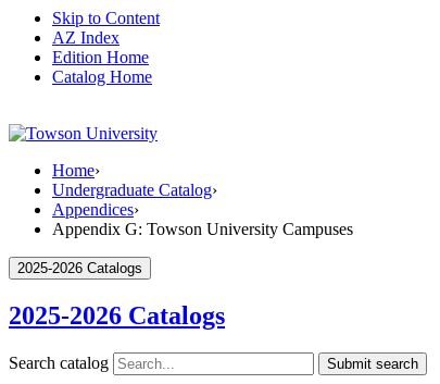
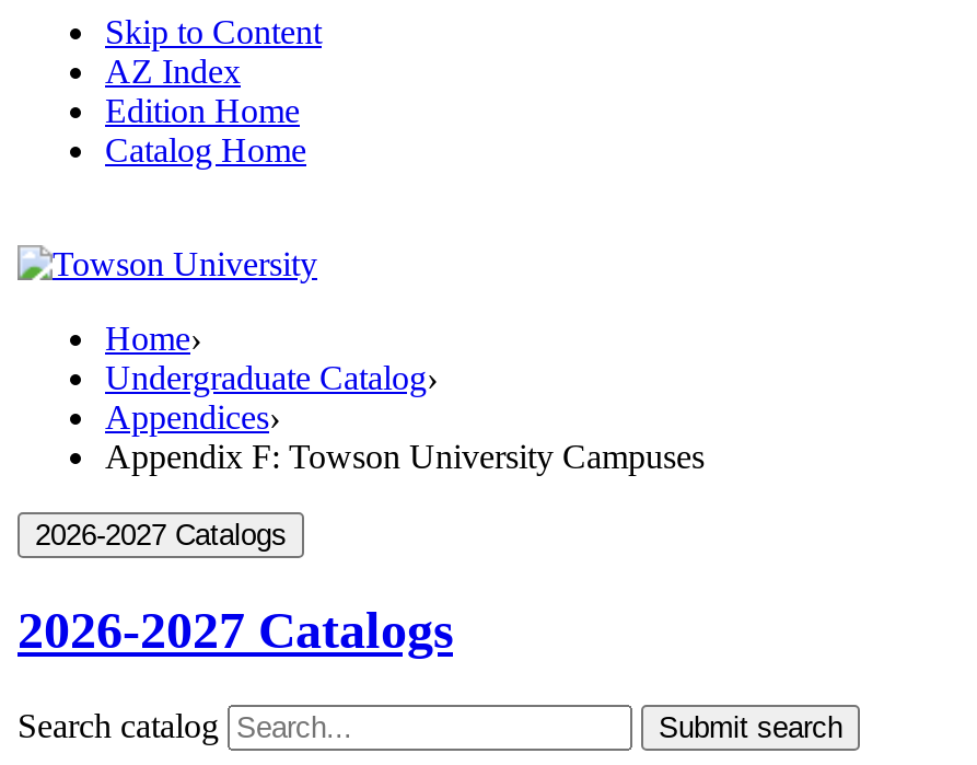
[52,220,353,238] Appendix G: Towson University Campuses -> [105,438,705,475] Appendix F: Towson University Campuses
[17,260,142,276] 2025-2026 Catalogs -> [35,519,287,552] 2026-2027 Catalogs
[9,301,225,330] 2025-2026 Catalogs -> [18,602,453,659] 2026-2027 Catalogs

